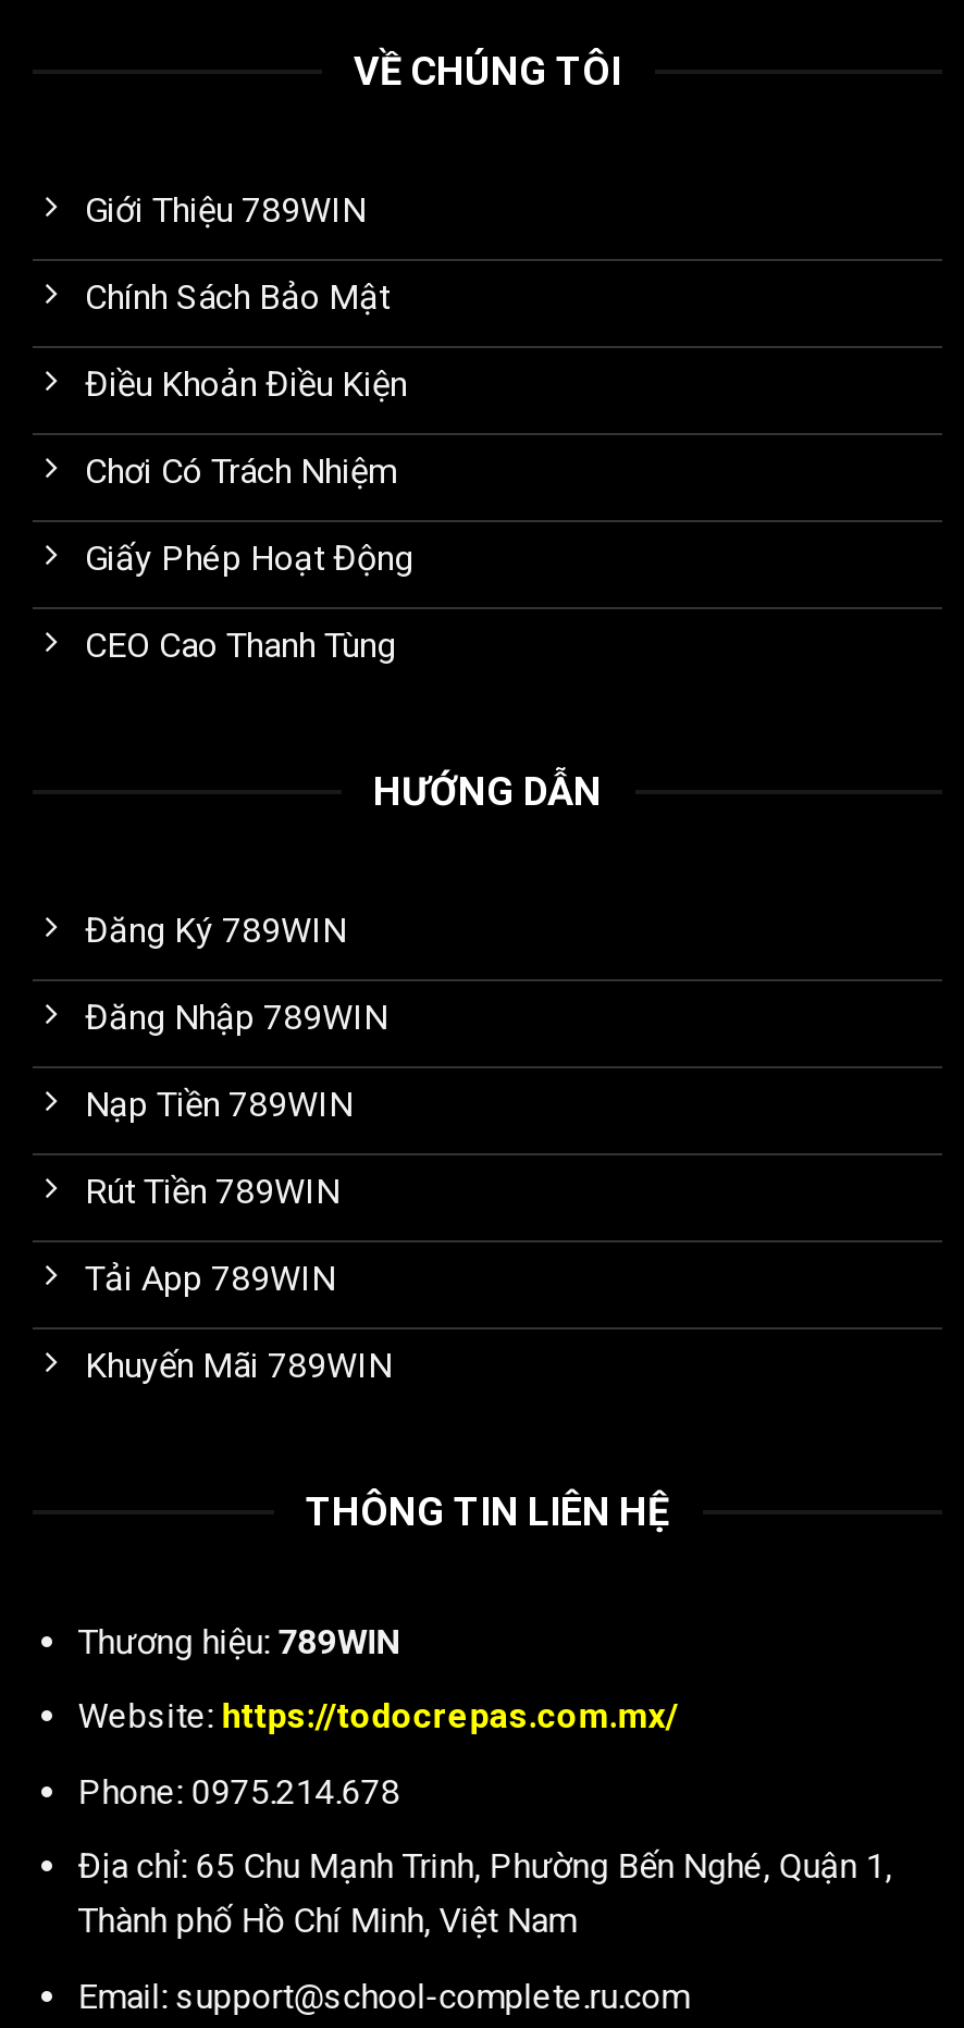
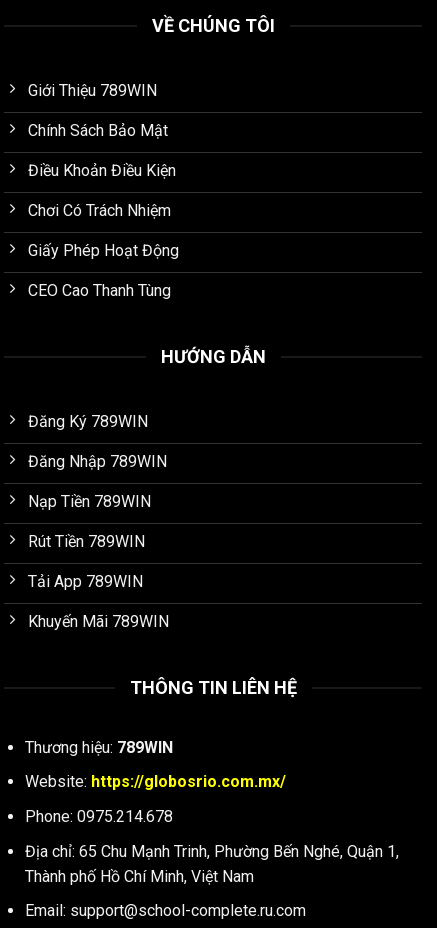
[78,1696,678,1737] Website: https://todocrepas.com.mx/ -> [25,772,286,791] Website: https://globosrio.com.mx/

